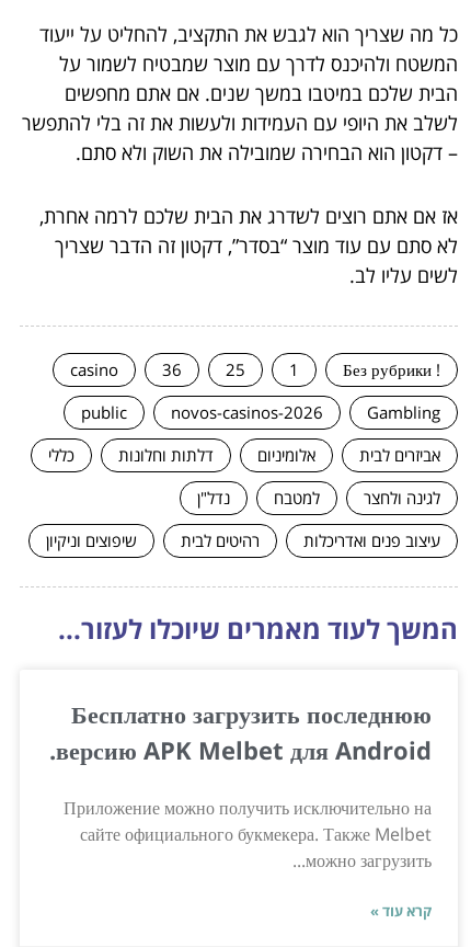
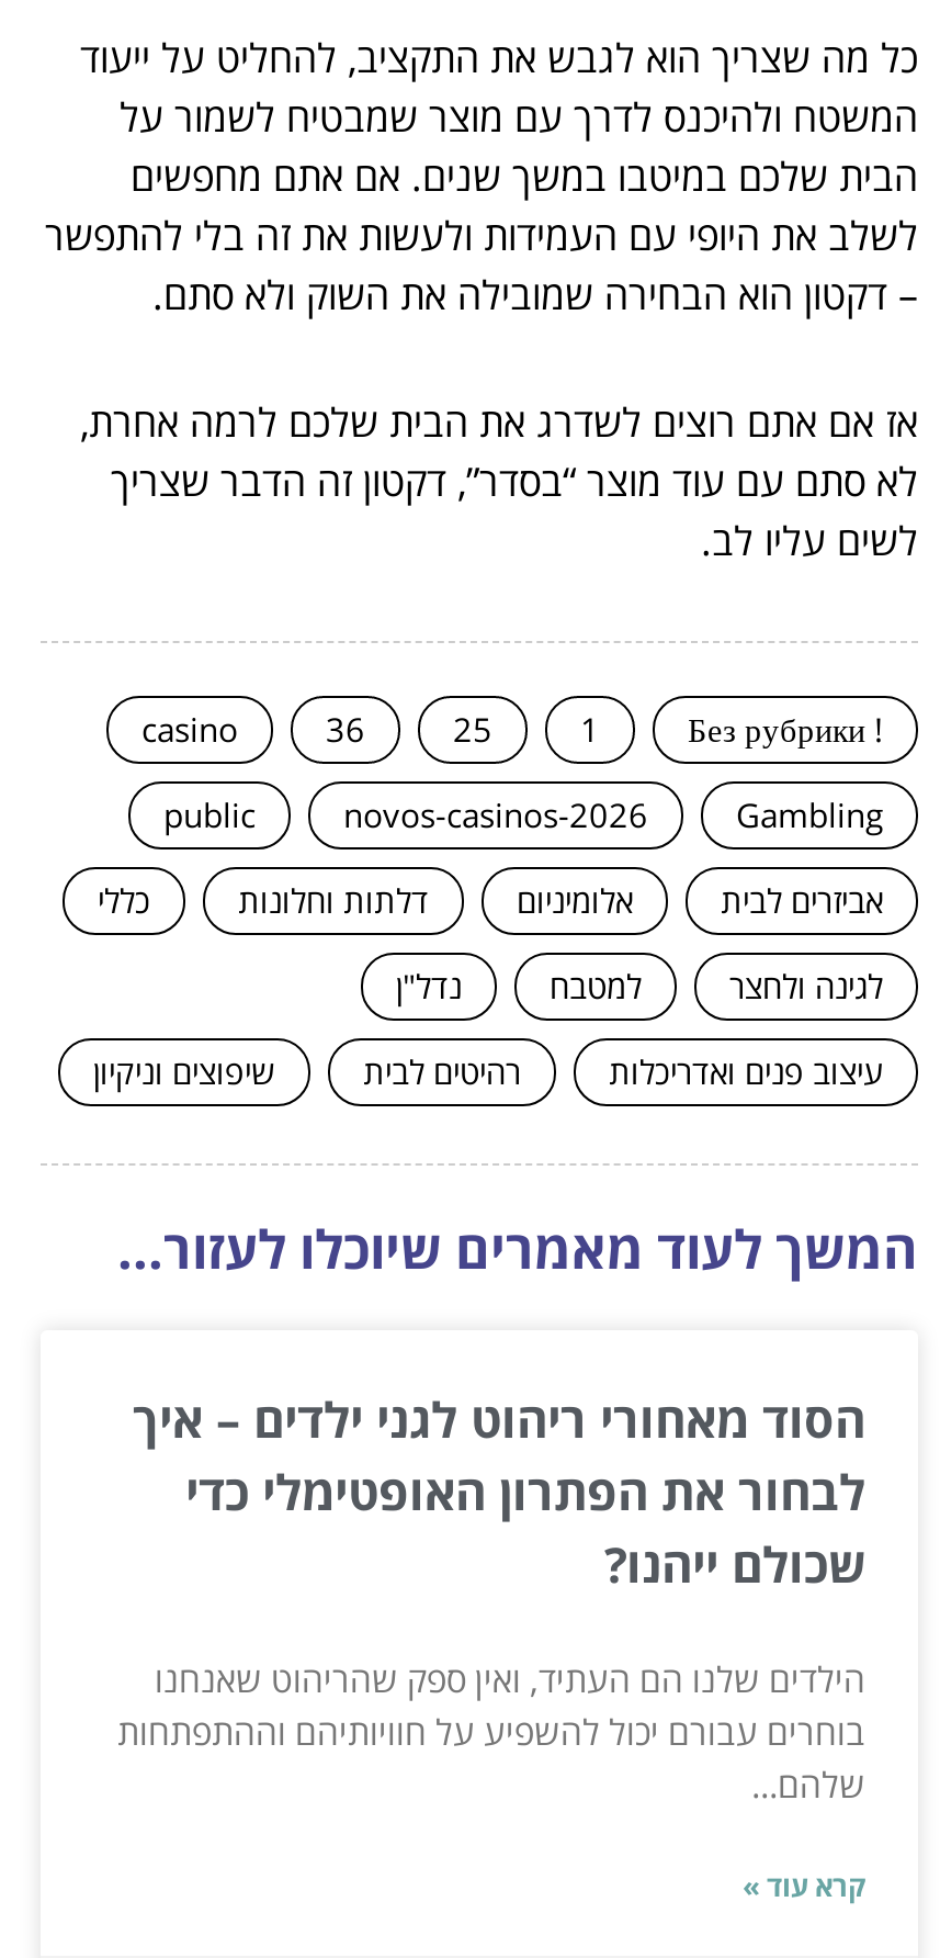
[56,697,432,766] Бесплатно загрузить последнюю | версию APK Melbet для Android. -> [133,1385,865,1595] הסוד מאחורי ריהוט לגני ילדים – איך | לבחור את הפתרון האופטימלי כדי | שכולם ייהנו?
[64,796,432,872] Приложение можно получить исключительно на | сайте официального букмекера. Также Melbet | можно загрузить... -> [117,1655,865,1808] הילדים שלנו הם העתיד, ואין ספק שהריהוט שאנחנו | בוחרים עבורם יכול להשפיע על חוויותיהם וההתפתחות | שלהם...

